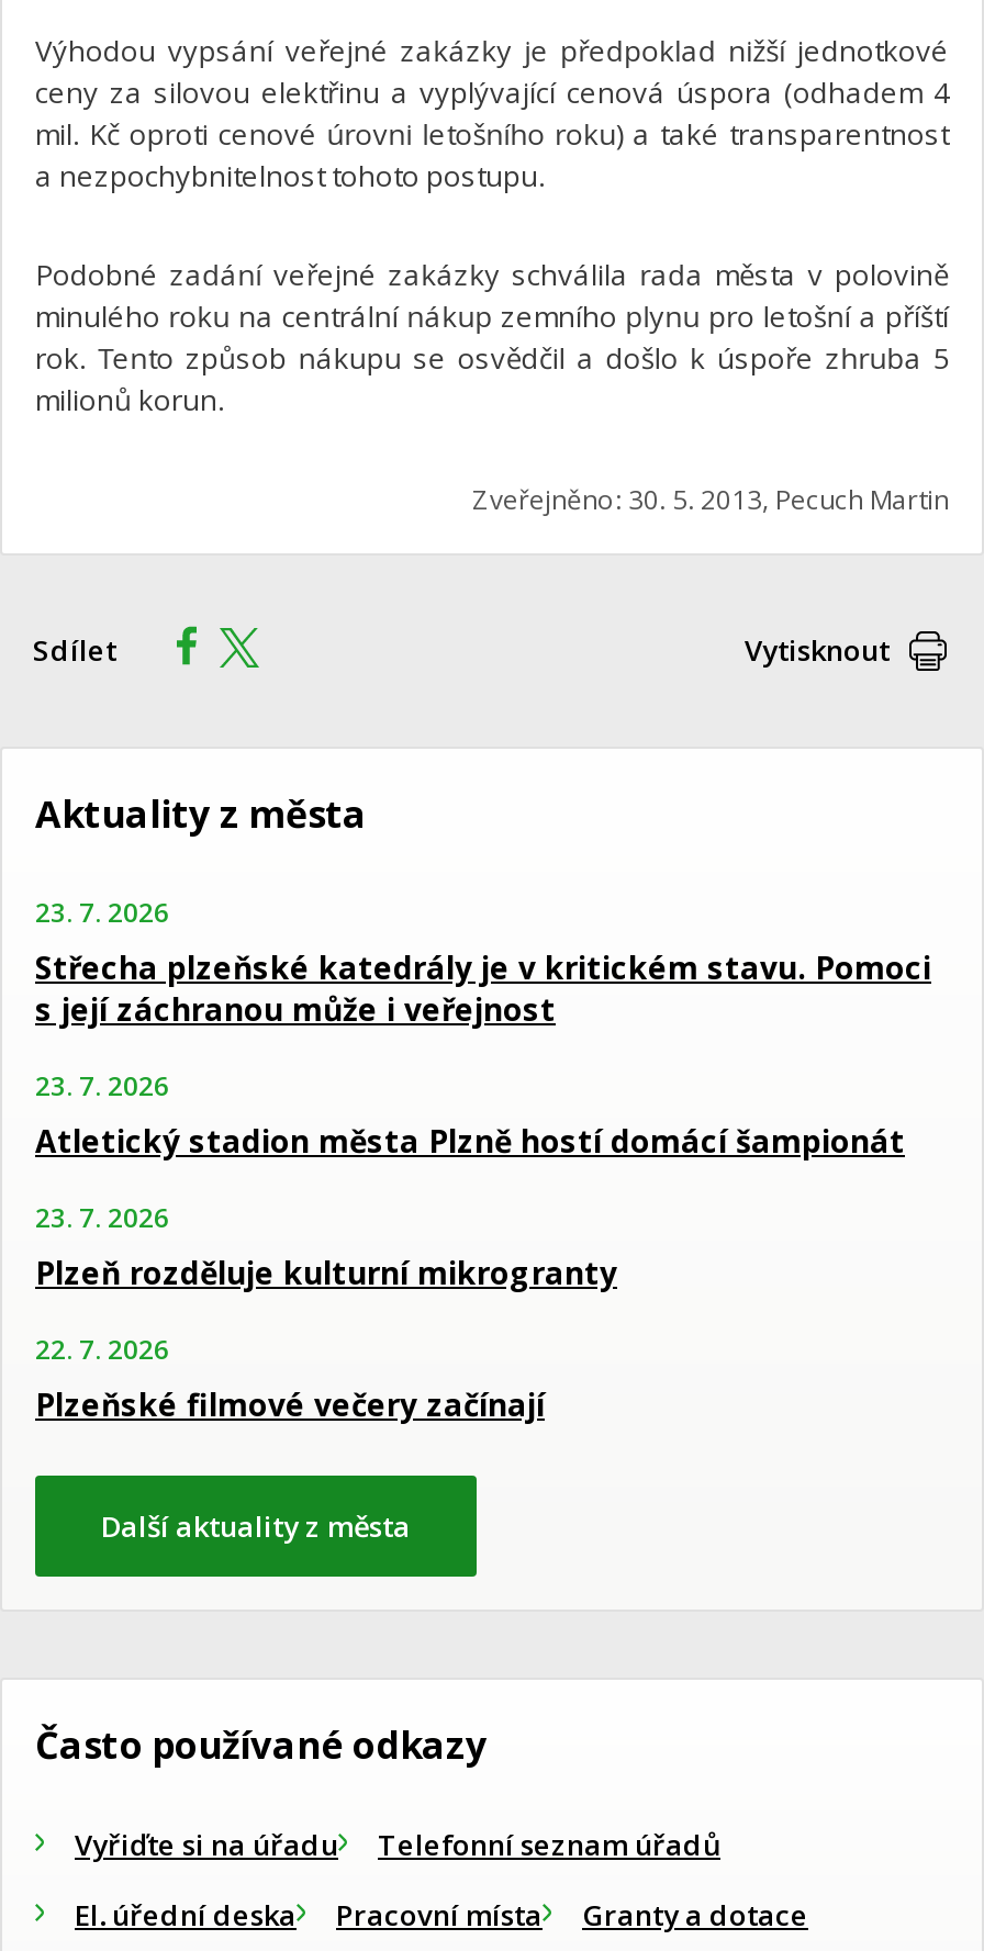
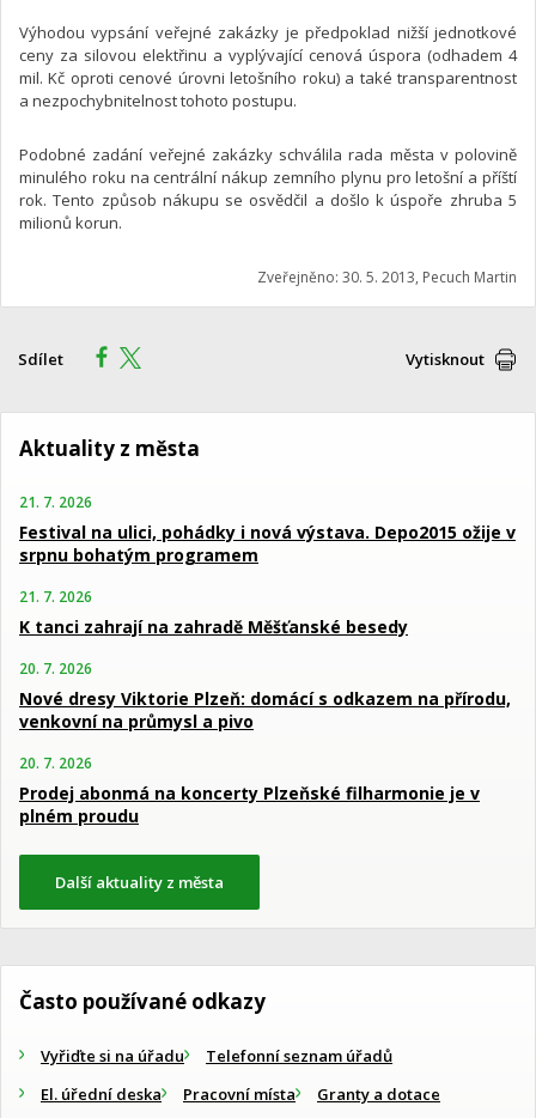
[35,893,931,1029] 23. 7. 2026 | Střecha plzeňské katedrály je v kritickém stavu. Pomoci | s její záchranou může i veřejnost -> [19,492,516,566] 21. 7. 2026 | Festival na ulici, pohádky i nová výstava. Depo2015 ožije v | srpnu bohatým programem
[35,1067,905,1161] 23. 7. 2026 | Atletický stadion města Plzně hostí domácí šampionát -> [19,586,408,638] 21. 7. 2026 | K tanci zahrají na zahradě Měšťanské besedy
[35,1198,617,1293] 23. 7. 2026 | Plzeň rozděluje kulturní mikrogranty -> [19,658,511,732] 20. 7. 2026 | Nové dresy Viktorie Plzeň: domácí s odkazem na přírodu, | venkovní na průmysl a pivo
[35,1330,545,1425] 22. 7. 2026 | Plzeňské filmové večery začínají -> [19,753,480,827] 20. 7. 2026 | Prodej abonmá na koncerty Plzeňské filharmonie je v | plném proudu

